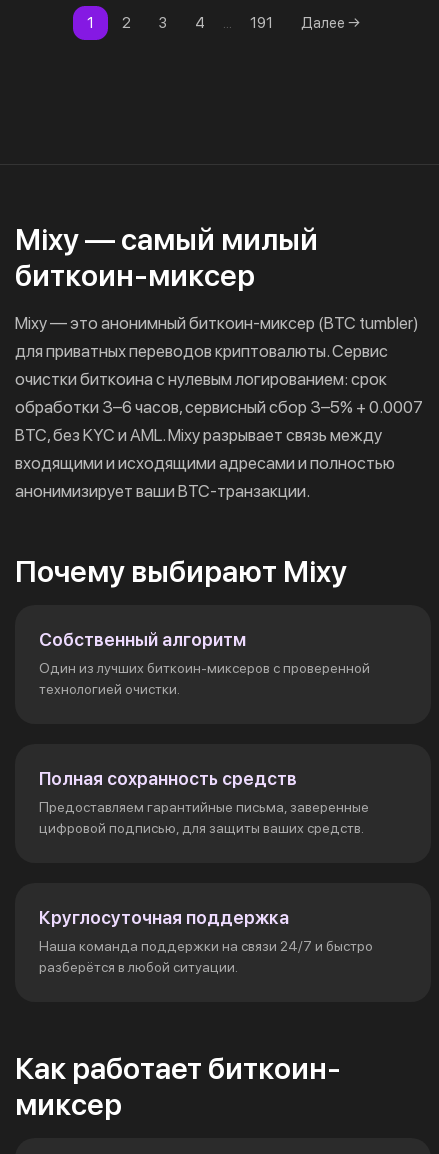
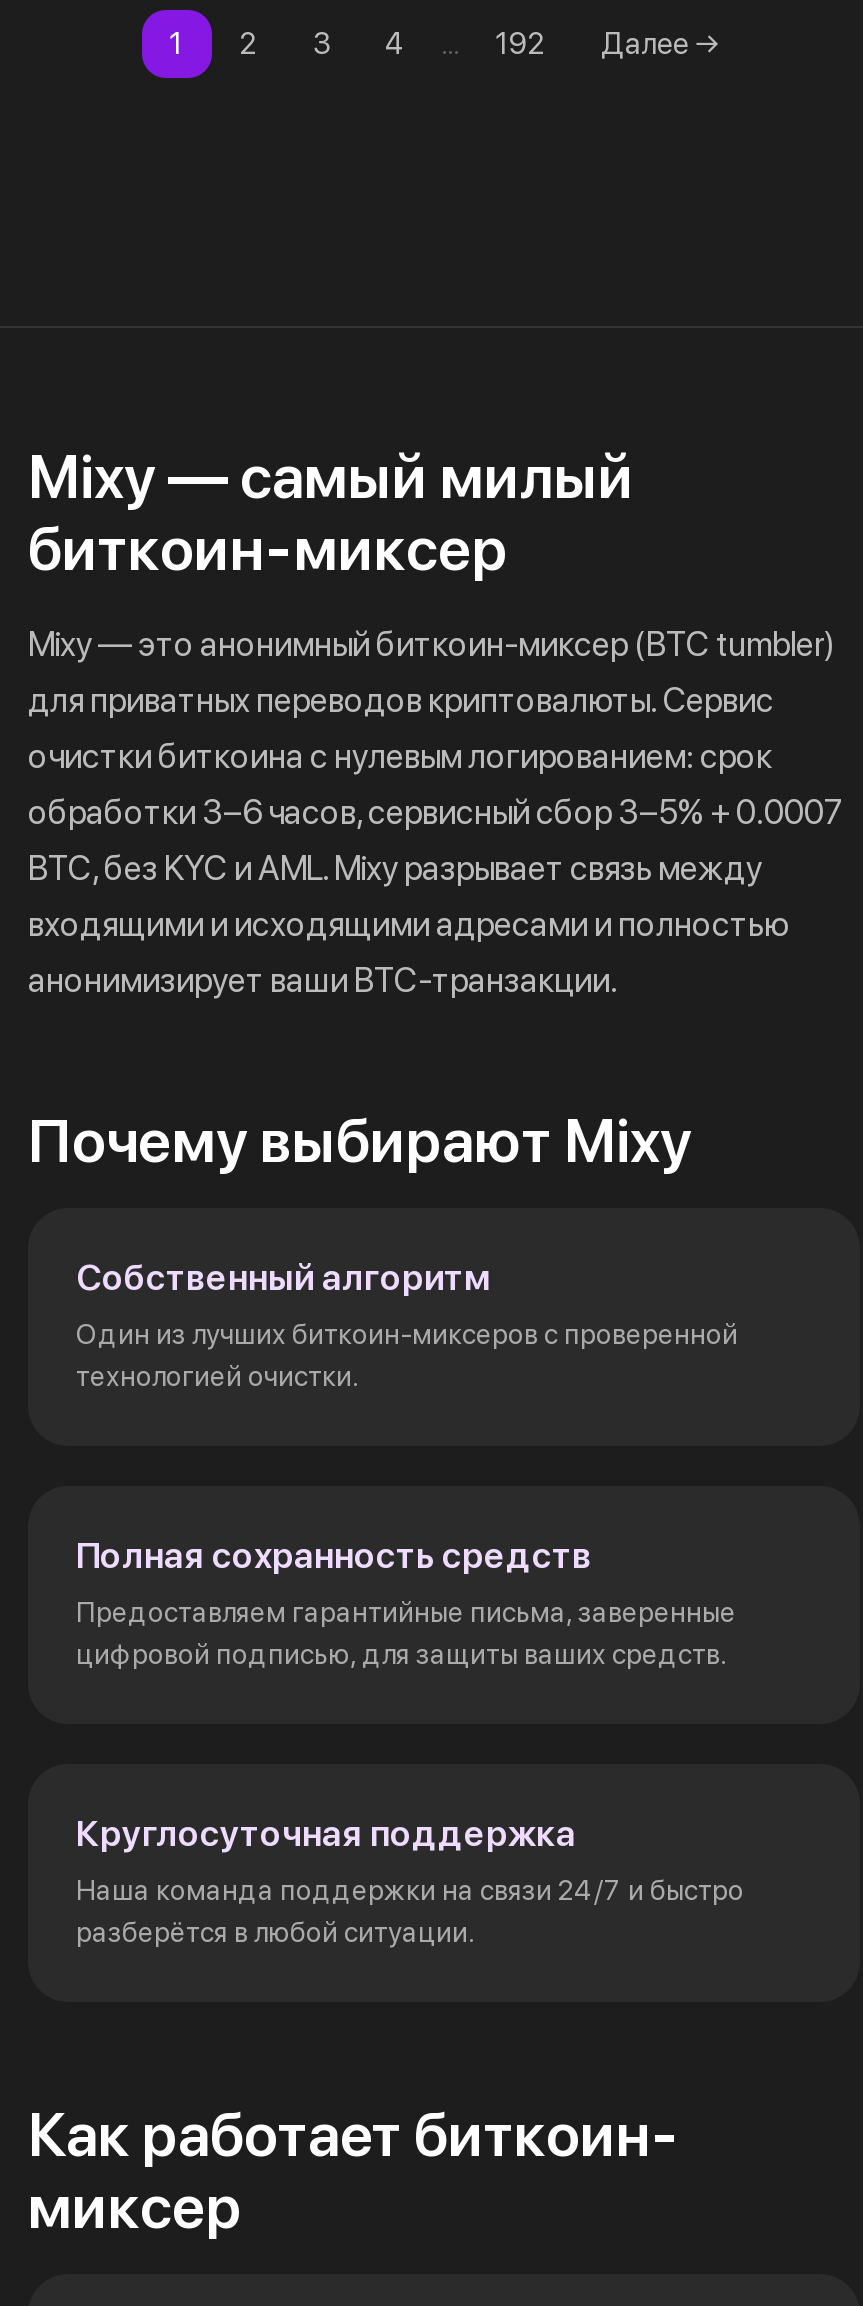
[249,14,272,32] 191 -> [495,26,545,62] 192

